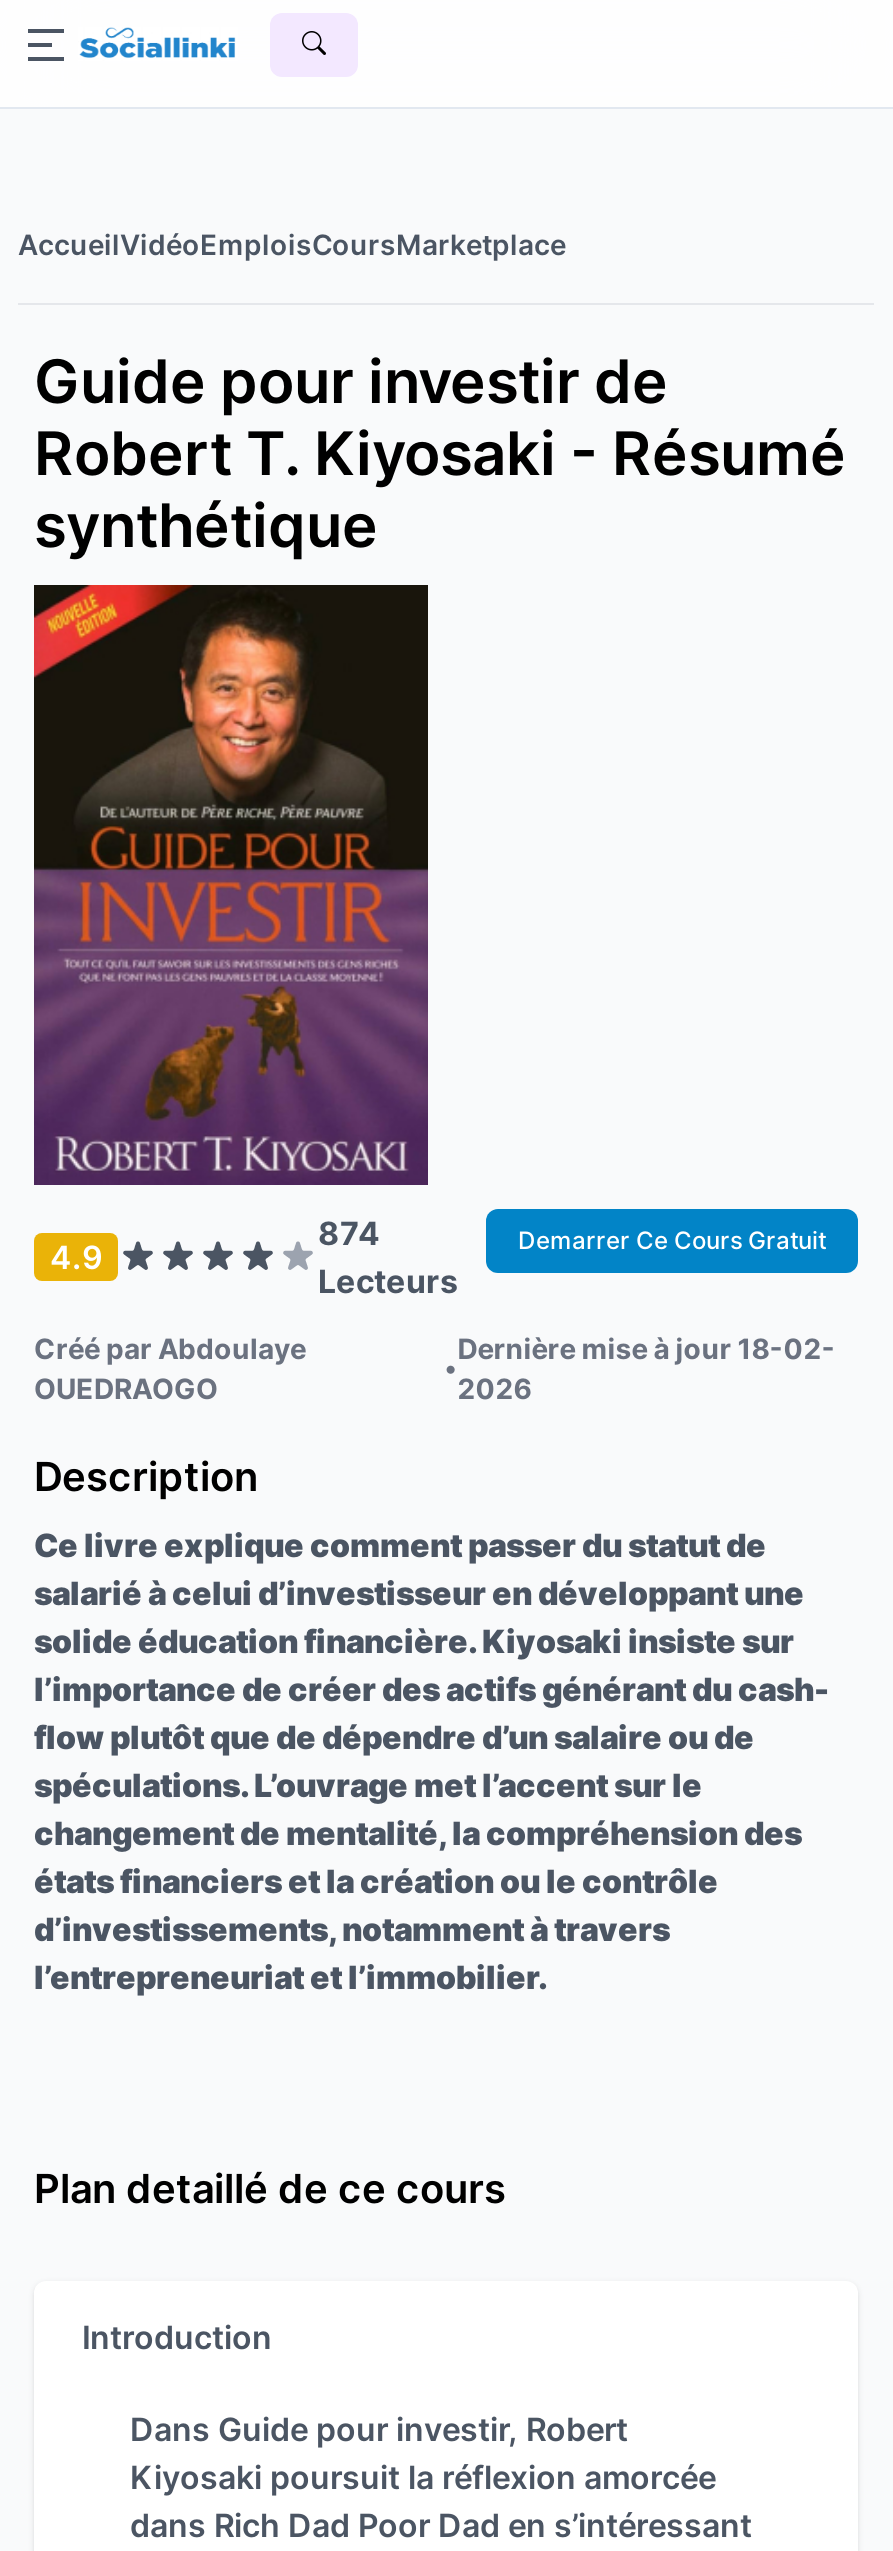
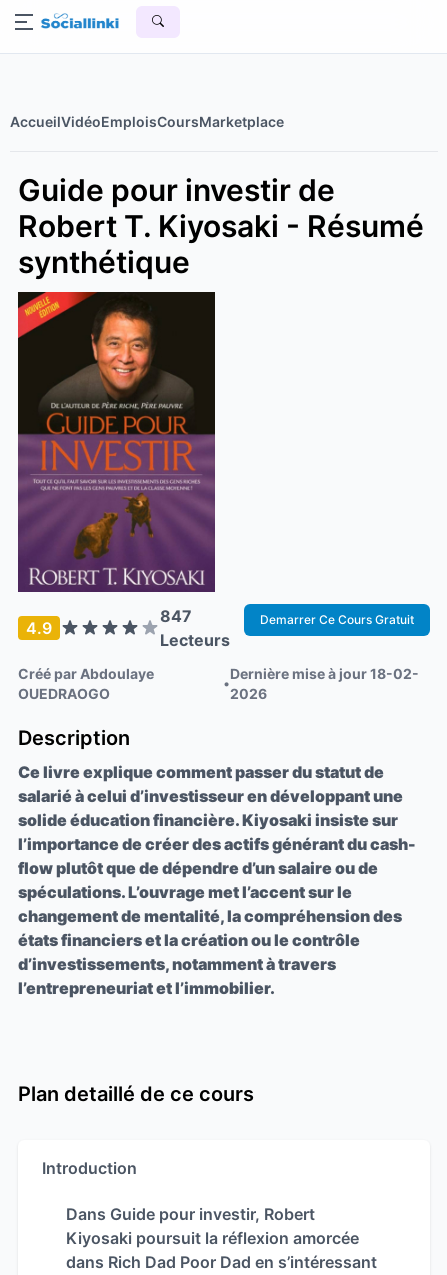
[318,1213,380,1253] 874 -> [160,606,192,626] 847

